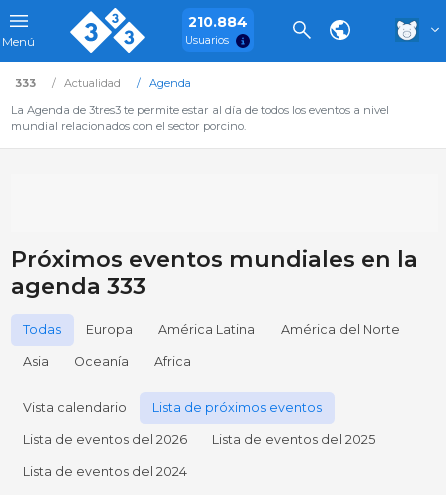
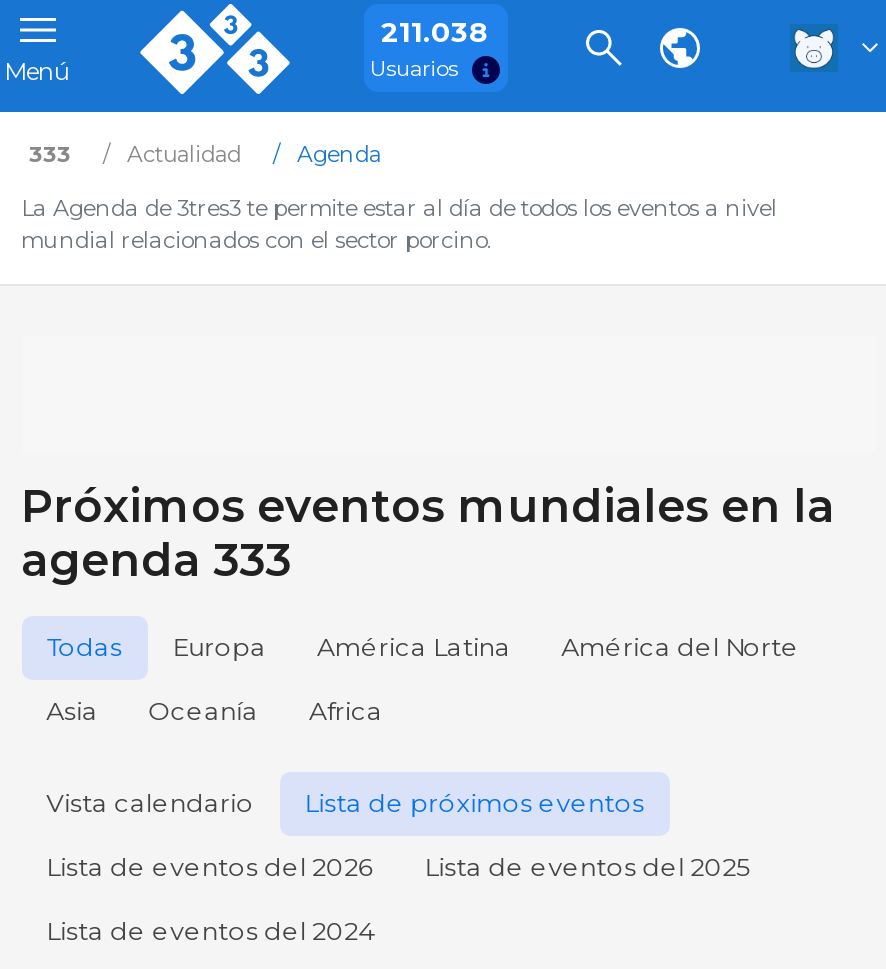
[187,12,247,30] 210.884 -> [381,13,489,49] 211.038

